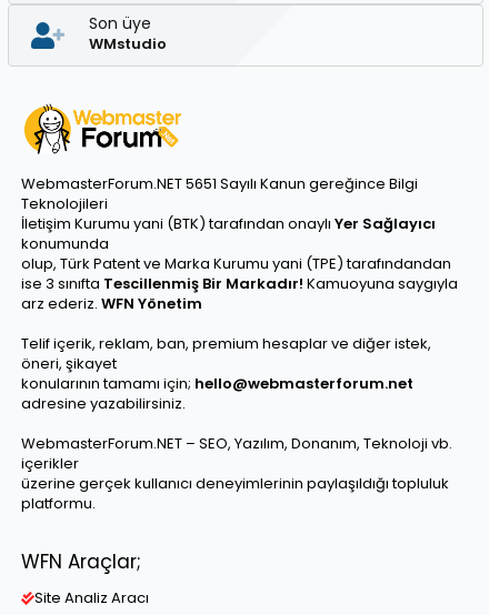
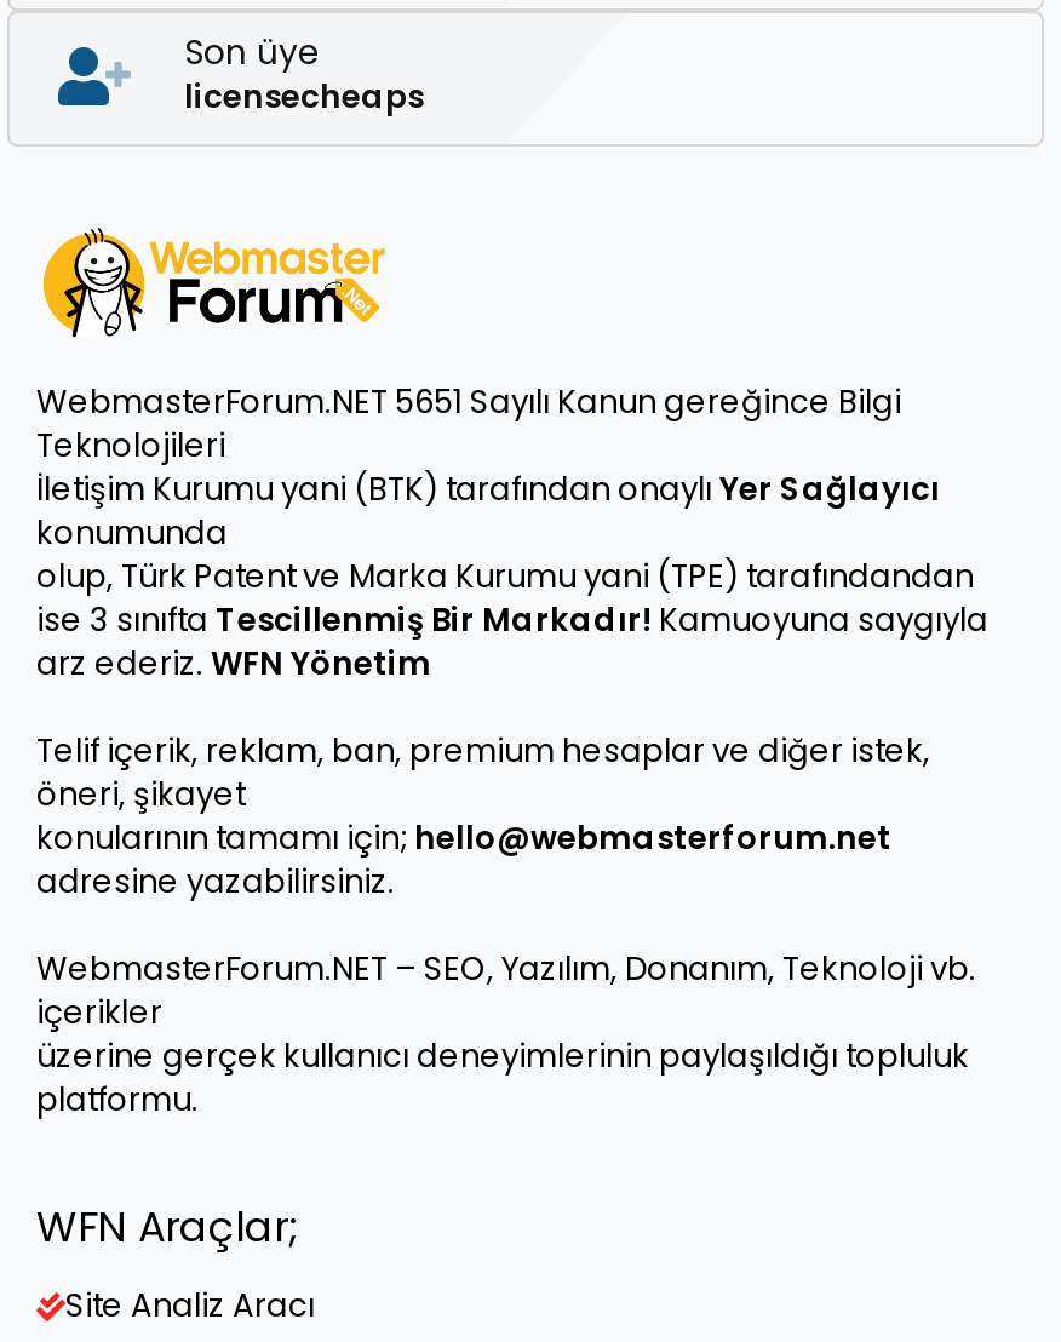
[89,34,167,55] WMstudio -> [184,74,424,120] licensecheaps

